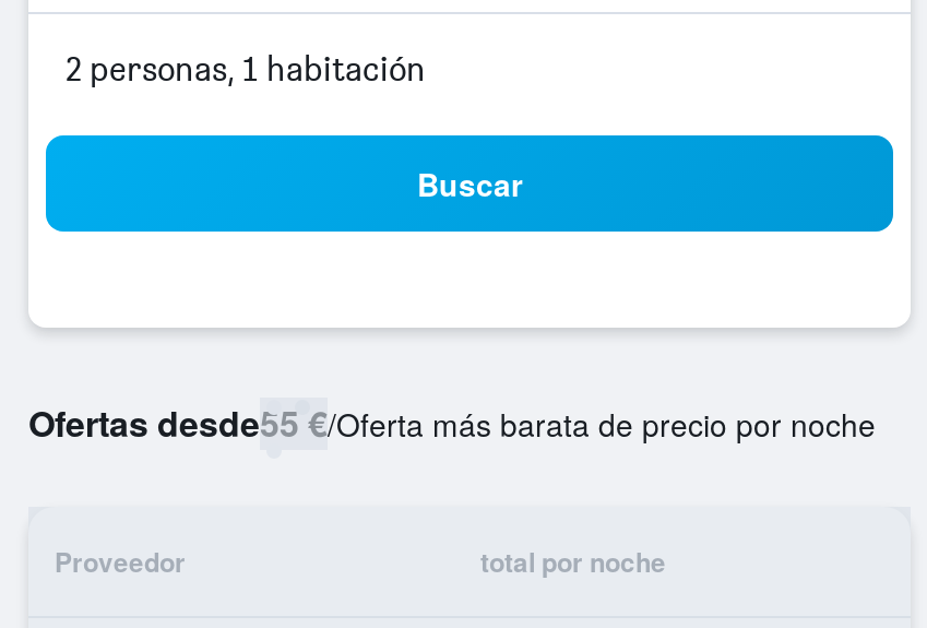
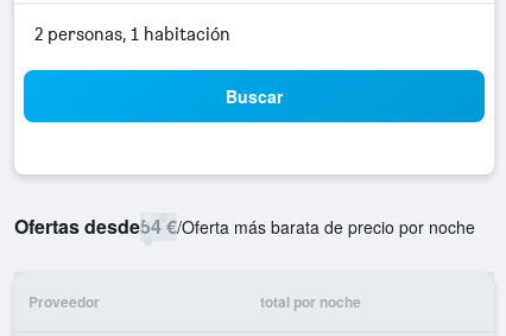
[28,398,876,448] Ofertas desde55 €/Oferta más barata de precio por noche -> [14,213,475,240] Ofertas desde54 €/Oferta más barata de precio por noche

